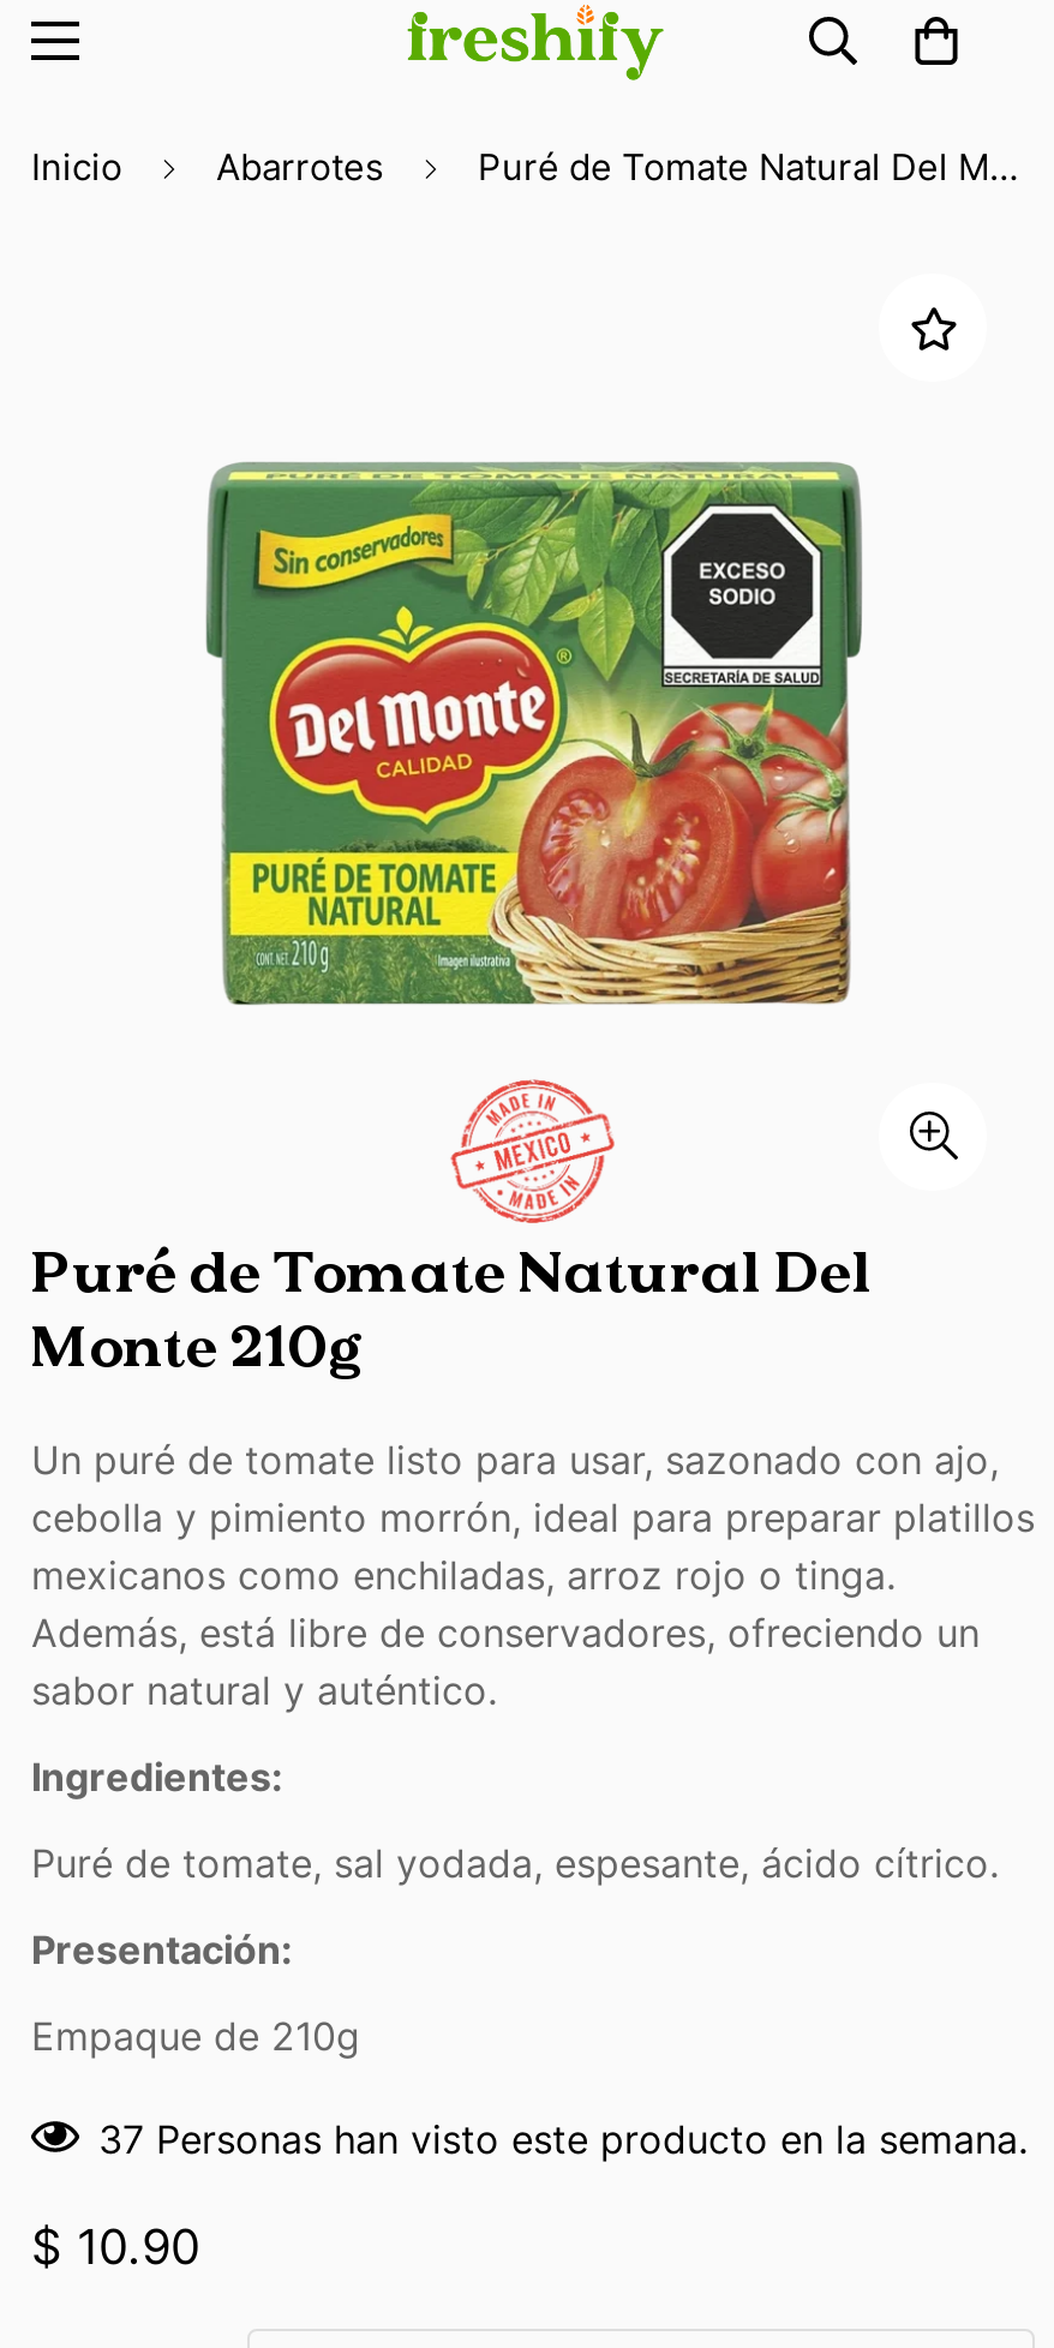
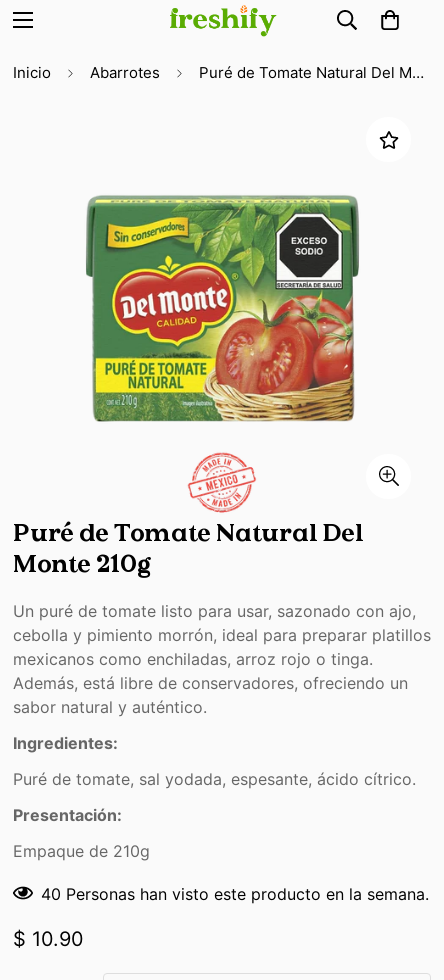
[98,2115,1028,2163] 37 Personas han visto este producto en la semana. -> [41,884,429,904] 40 Personas han visto este producto en la semana.

